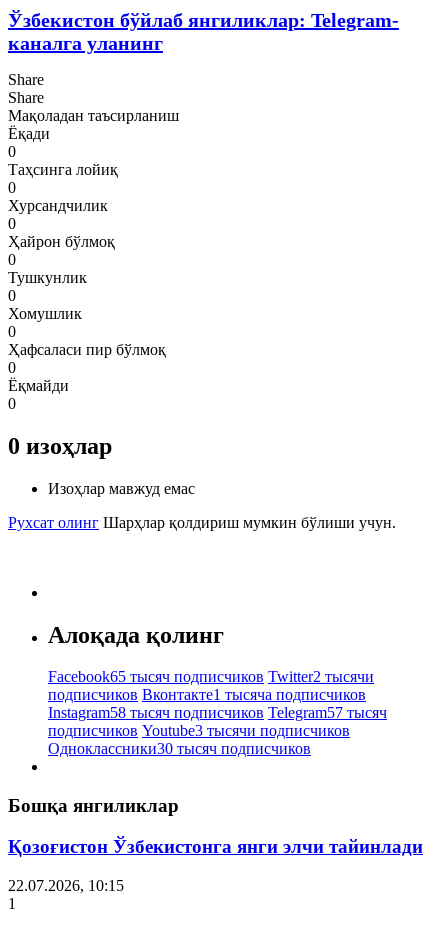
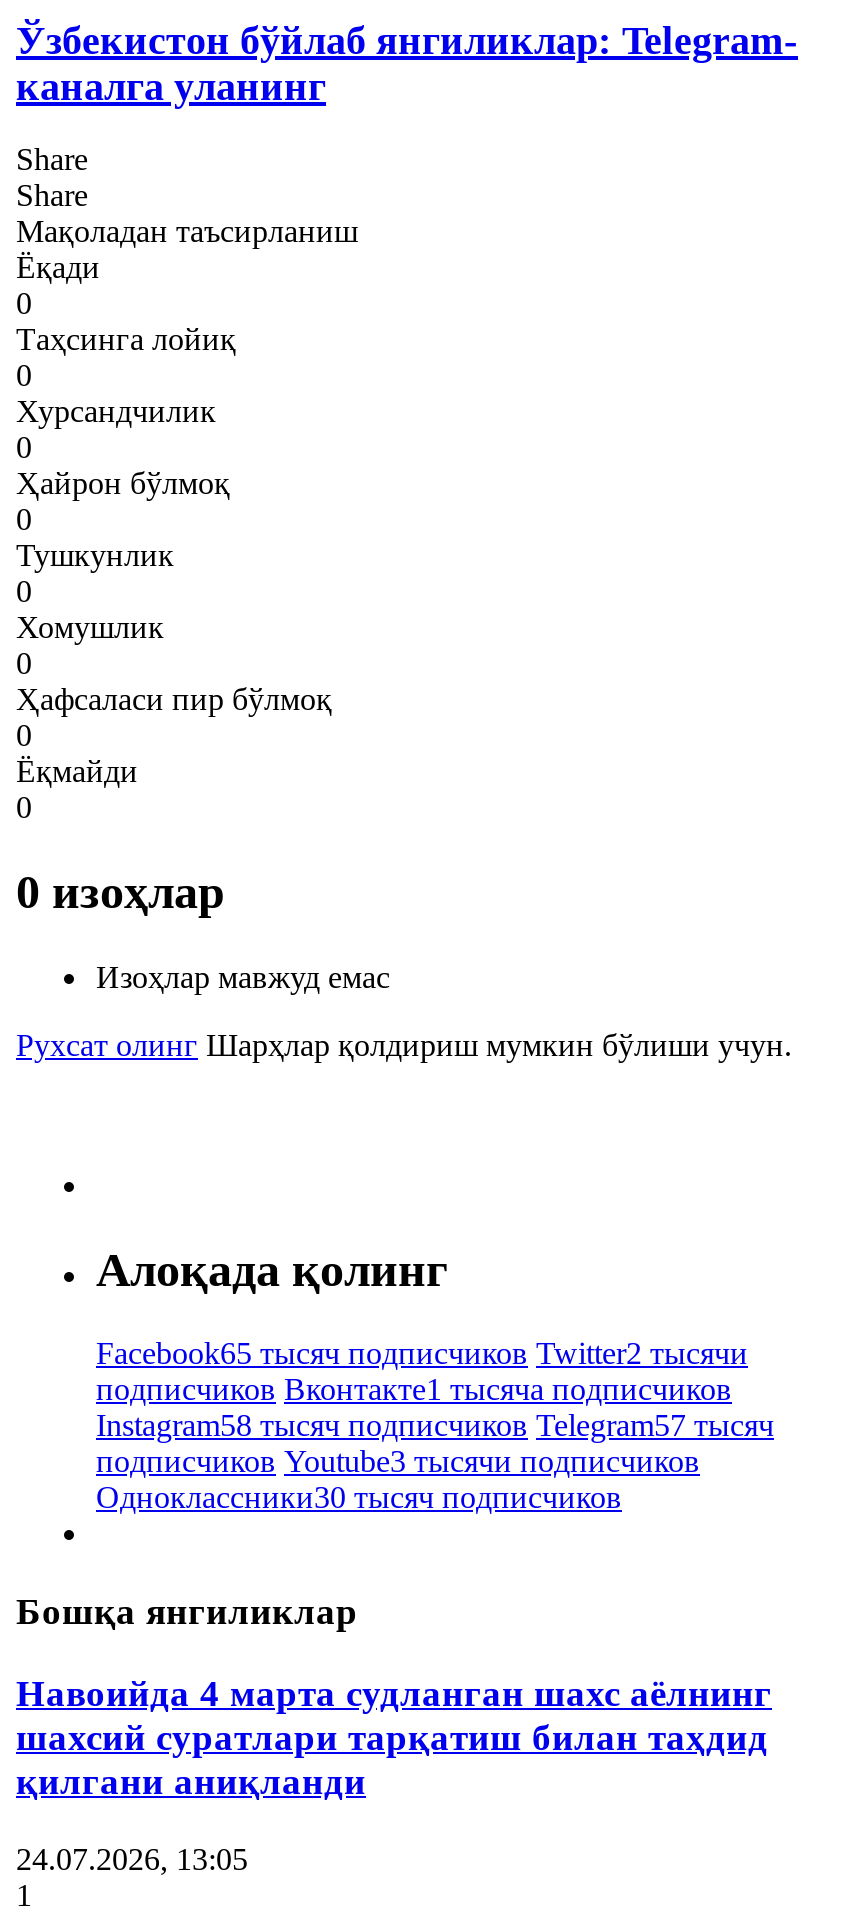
[8,836,423,857] Қозоғистон Ўзбекистонга янги элчи тайинлади -> [16,1672,772,1802] Навоийда 4 марта судланган шахс аёлнинг | шахсий суратлари тарқатиш билан таҳдид | қилгани аниқланди
[8,877,124,894] 22.07.2026, 10:15 -> [16,1841,248,1875] 24.07.2026, 13:05

